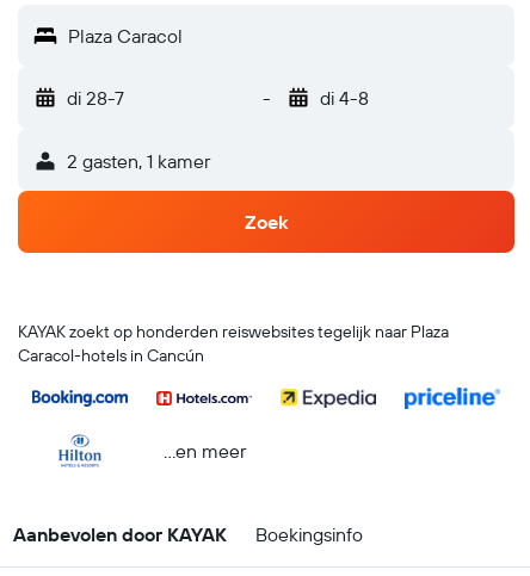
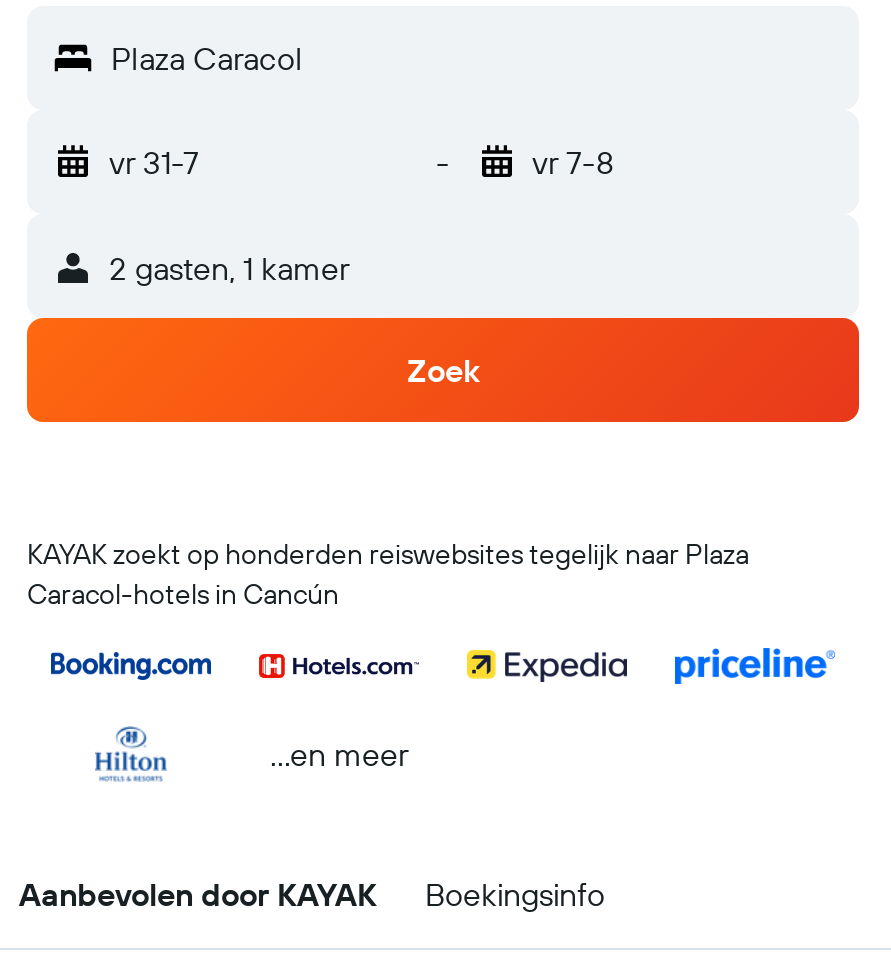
[67,86,124,110] di 28-7 -> [109,142,199,182] vr 31-7
[319,86,368,110] di 4-8 -> [532,142,614,182] vr 7-8

